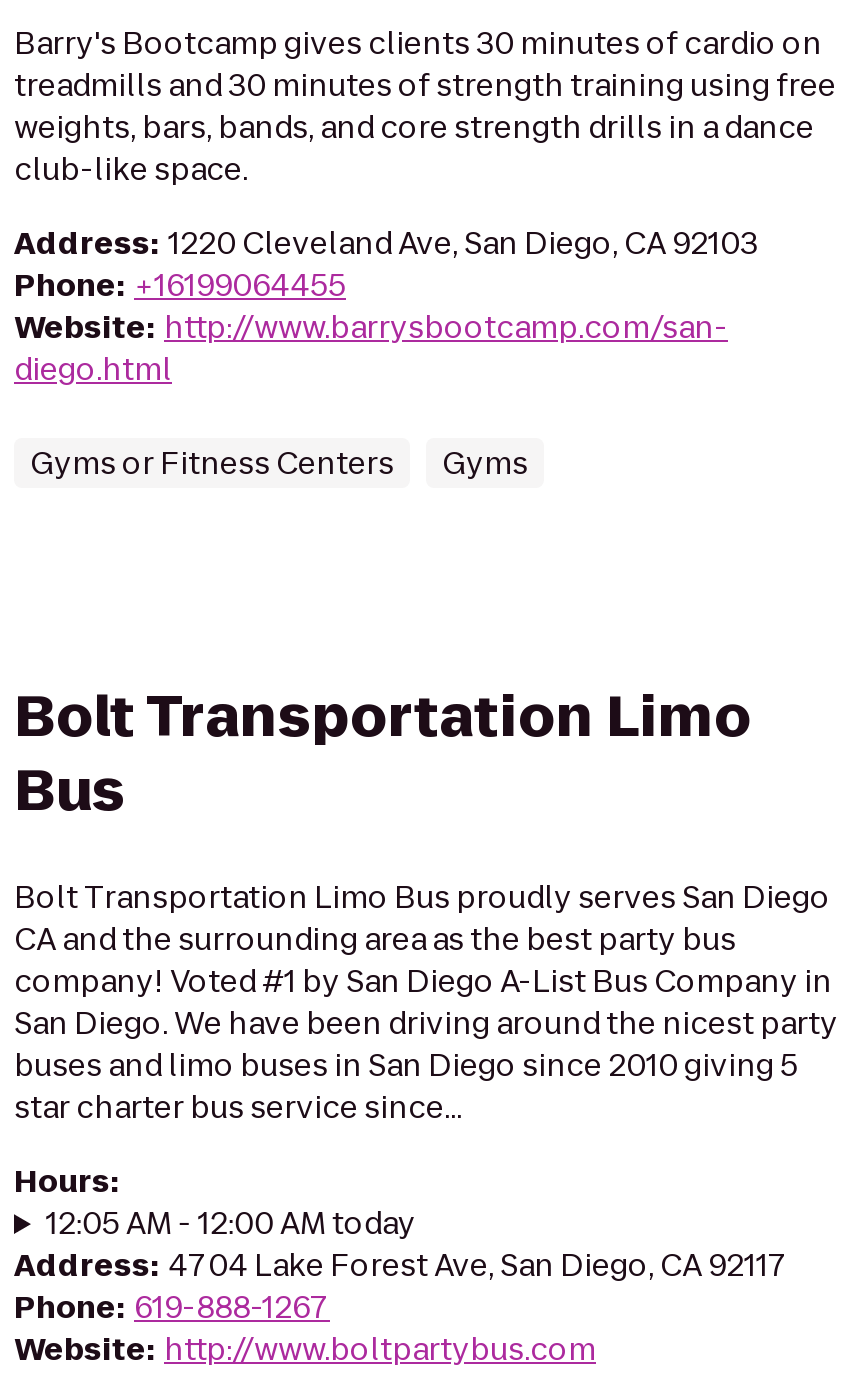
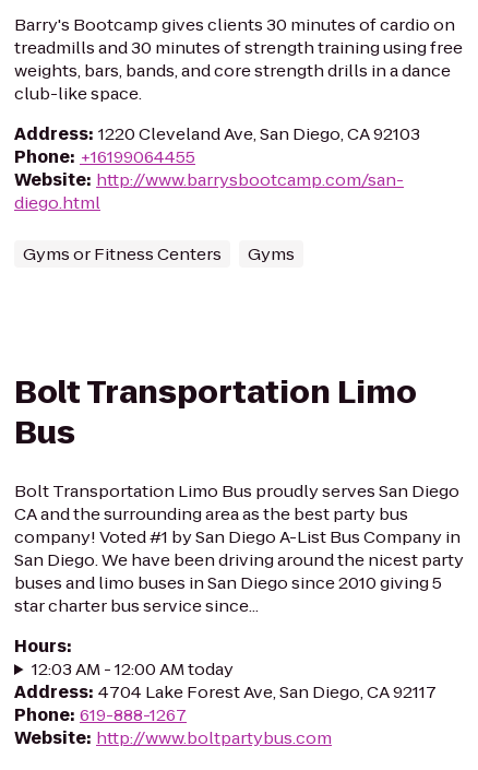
[46,1202,416,1244] 12:05 AM - 12:00 AM today -> [32,658,233,680] 12:03 AM - 12:00 AM today

